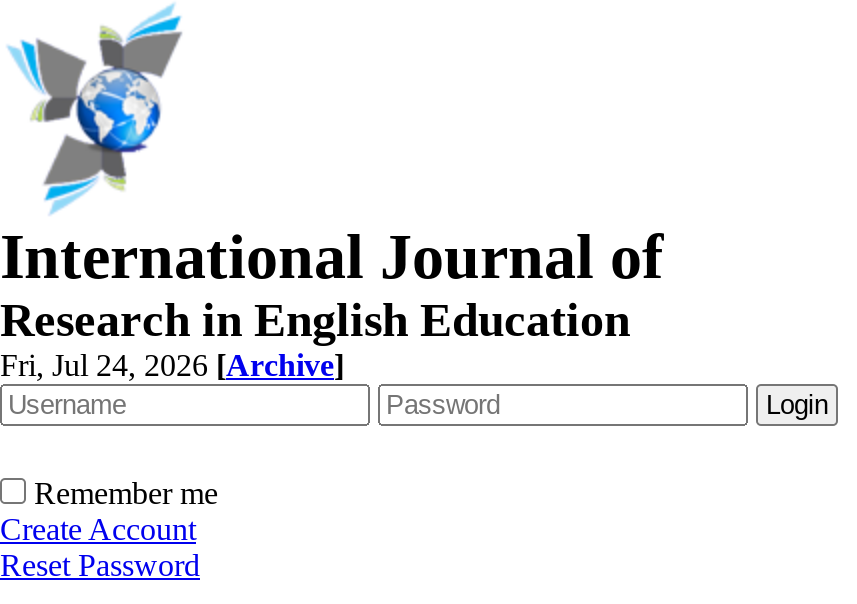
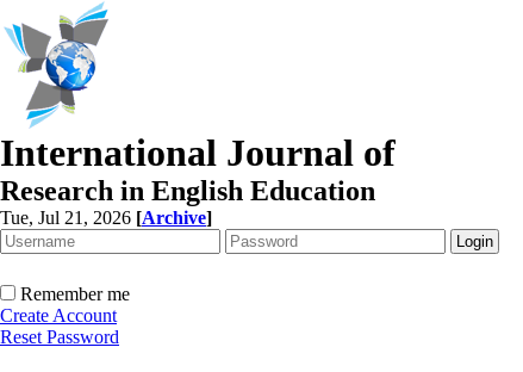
[0,348,344,382] Fri, Jul 24, 2026 [Archive] -> [0,207,212,228] Tue, Jul 21, 2026 [Archive]

